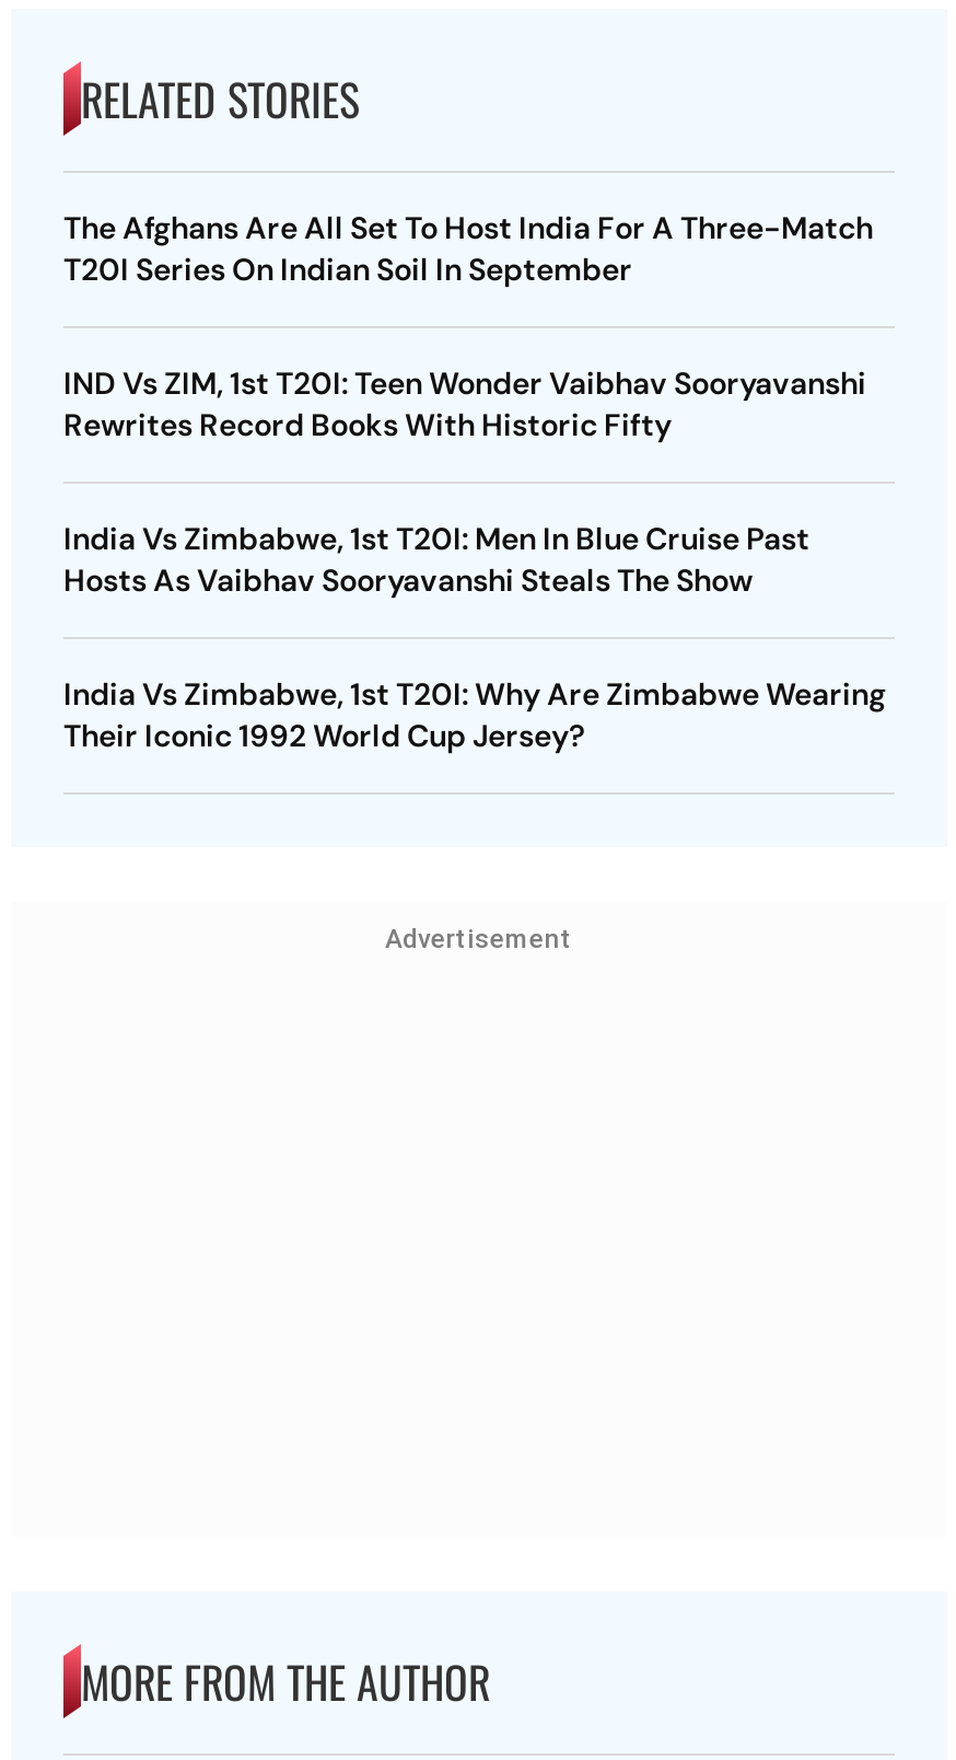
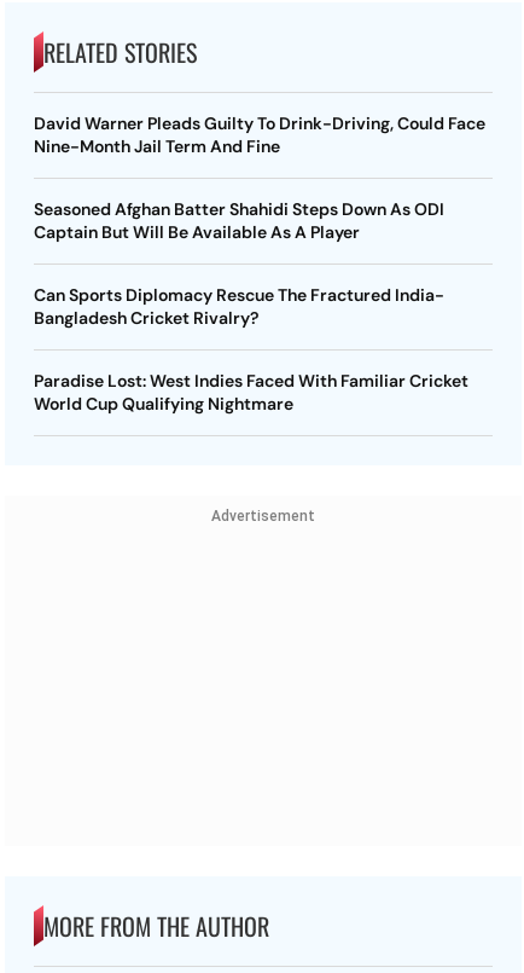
[63,207,873,288] The Afghans Are All Set To Host India For A Three-Match | T20I Series On Indian Soil In September -> [34,112,485,157] David Warner Pleads Guilty To Drink-Driving, Could Face | Nine-Month Jail Term And Fine
[63,362,866,443] IND Vs ZIM, 1st T20I: Teen Wonder Vaibhav Sooryavanshi | Rewrites Record Books With Historic Fifty -> [34,198,444,243] Seasoned Afghan Batter Shahidi Steps Down As ODI | Captain But Will Be Available As A Player
[63,517,809,598] India Vs Zimbabwe, 1st T20I: Men In Blue Cruise Past | Hosts As Vaibhav Sooryavanshi Steals The Show -> [34,284,444,329] Can Sports Diplomacy Rescue The Fractured India- | Bangladesh Cricket Rivalry?
[63,673,886,754] India Vs Zimbabwe, 1st T20I: Why Are Zimbabwe Wearing | Their Iconic 1992 World Cup Jersey? -> [34,370,468,414] Paradise Lost: West Indies Faced With Familiar Cricket | World Cup Qualifying Nightmare

